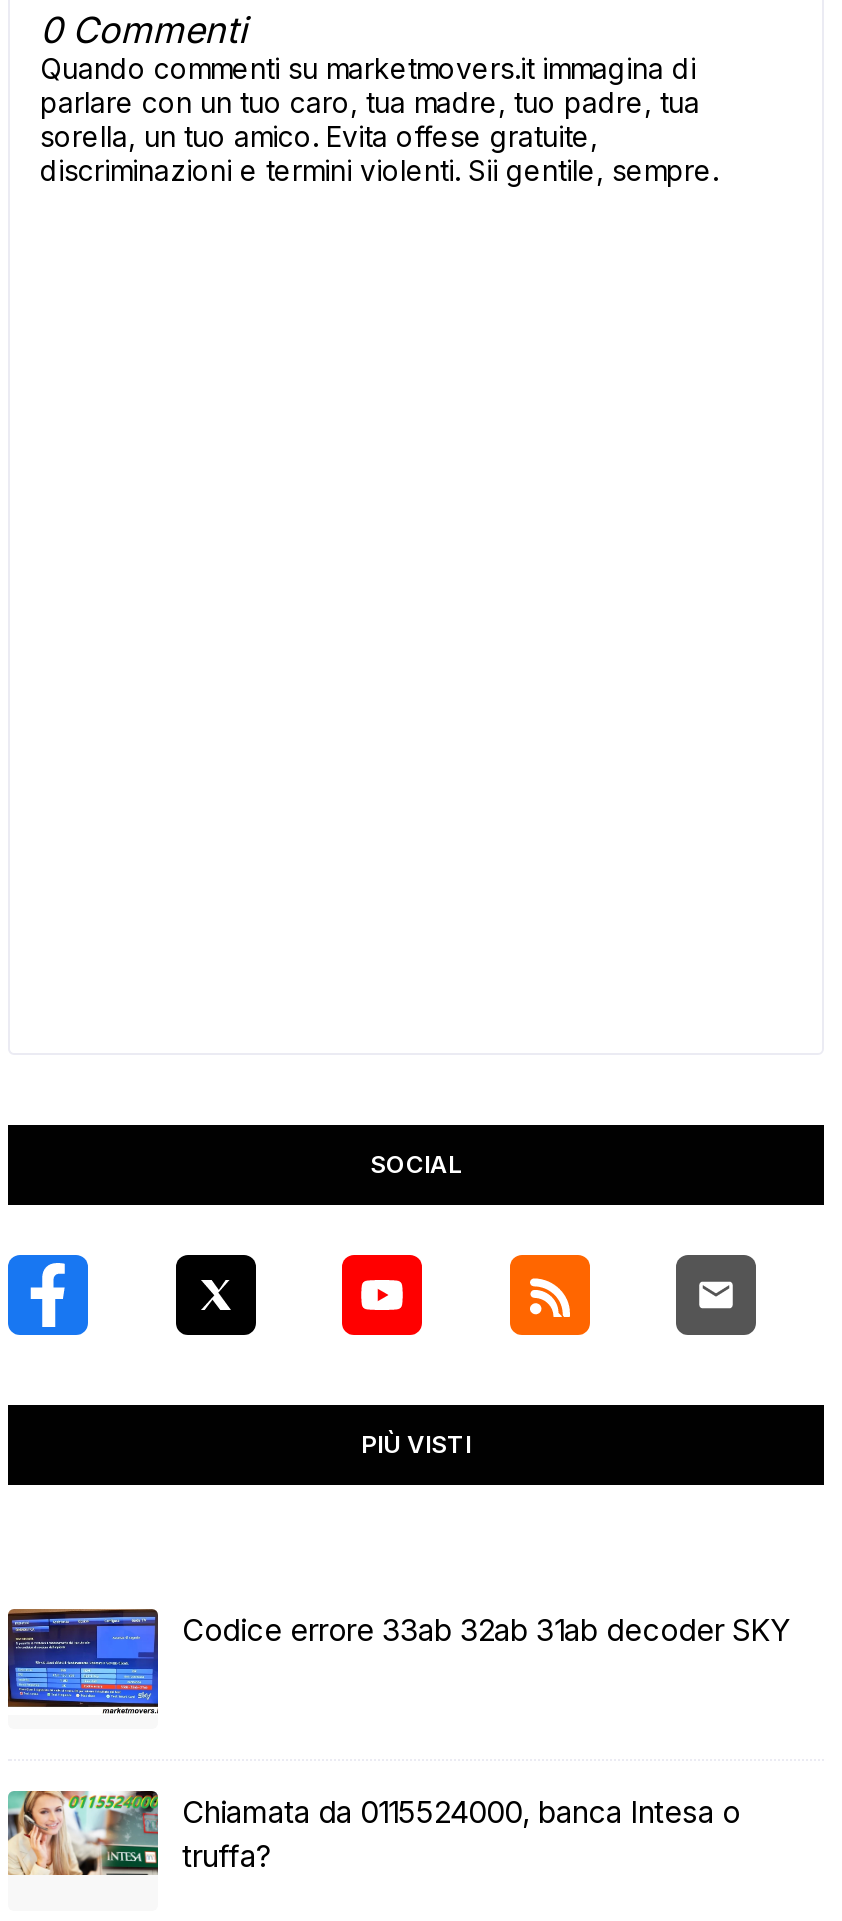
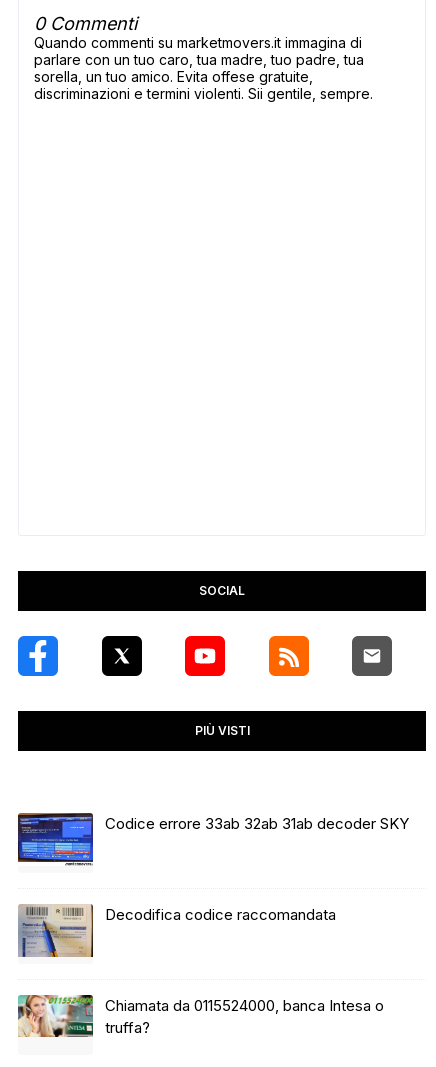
none -> [18,904,336,958] [image] | Decodifica codice raccomandata

